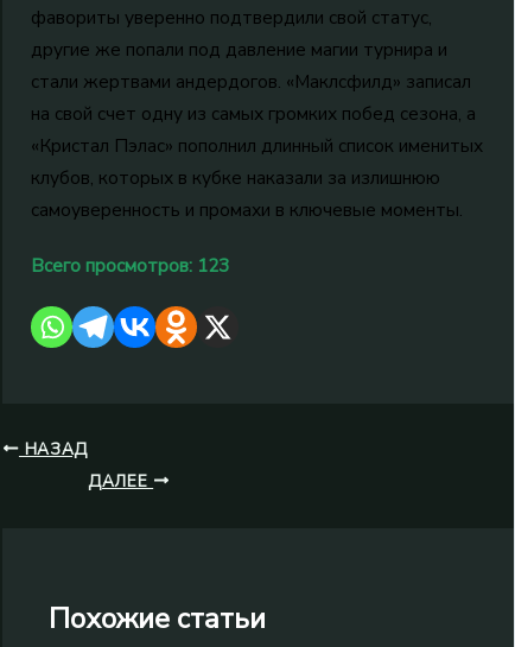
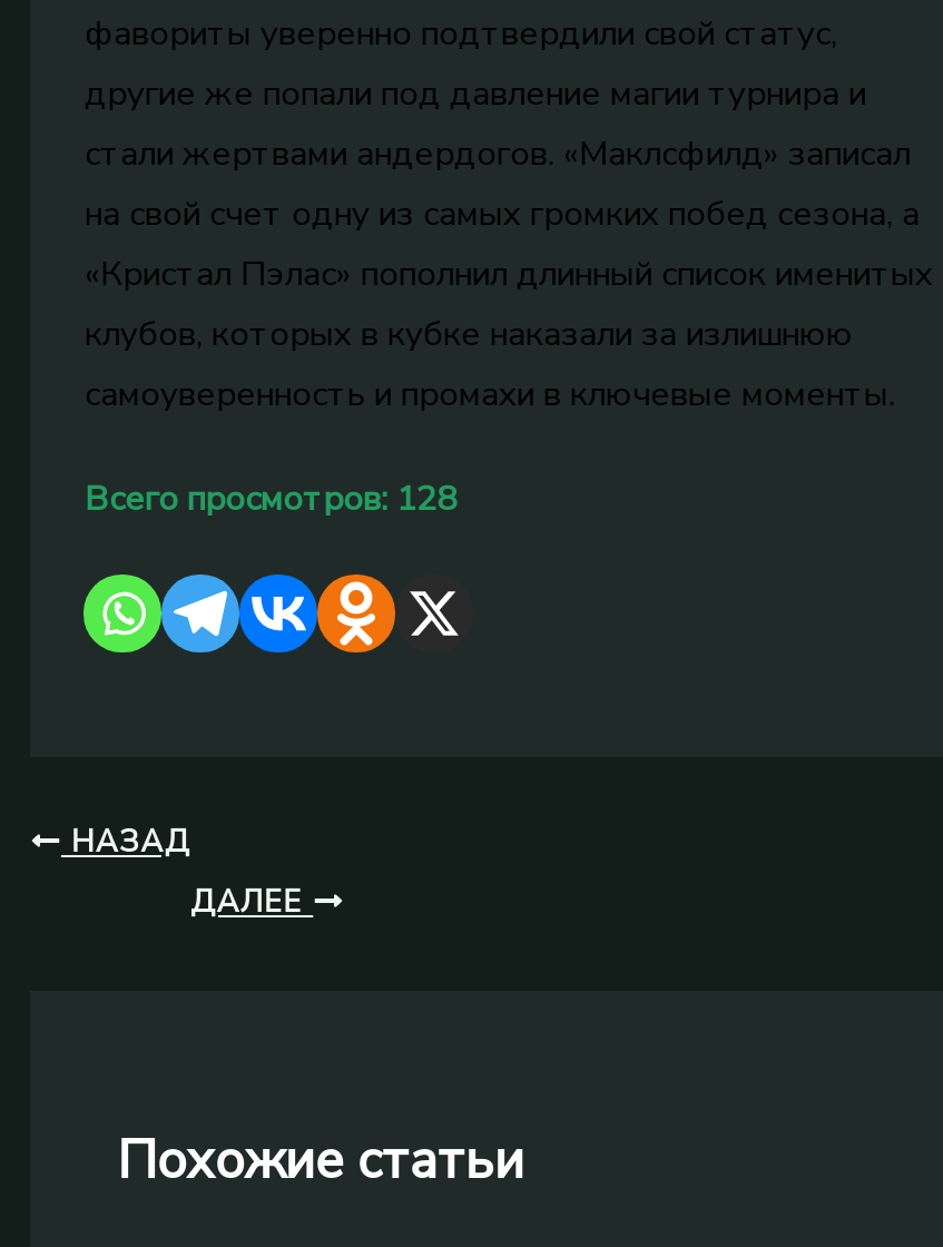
[31,253,229,278] Всего просмотров: 123 -> [84,474,456,521] Всего просмотров: 128

